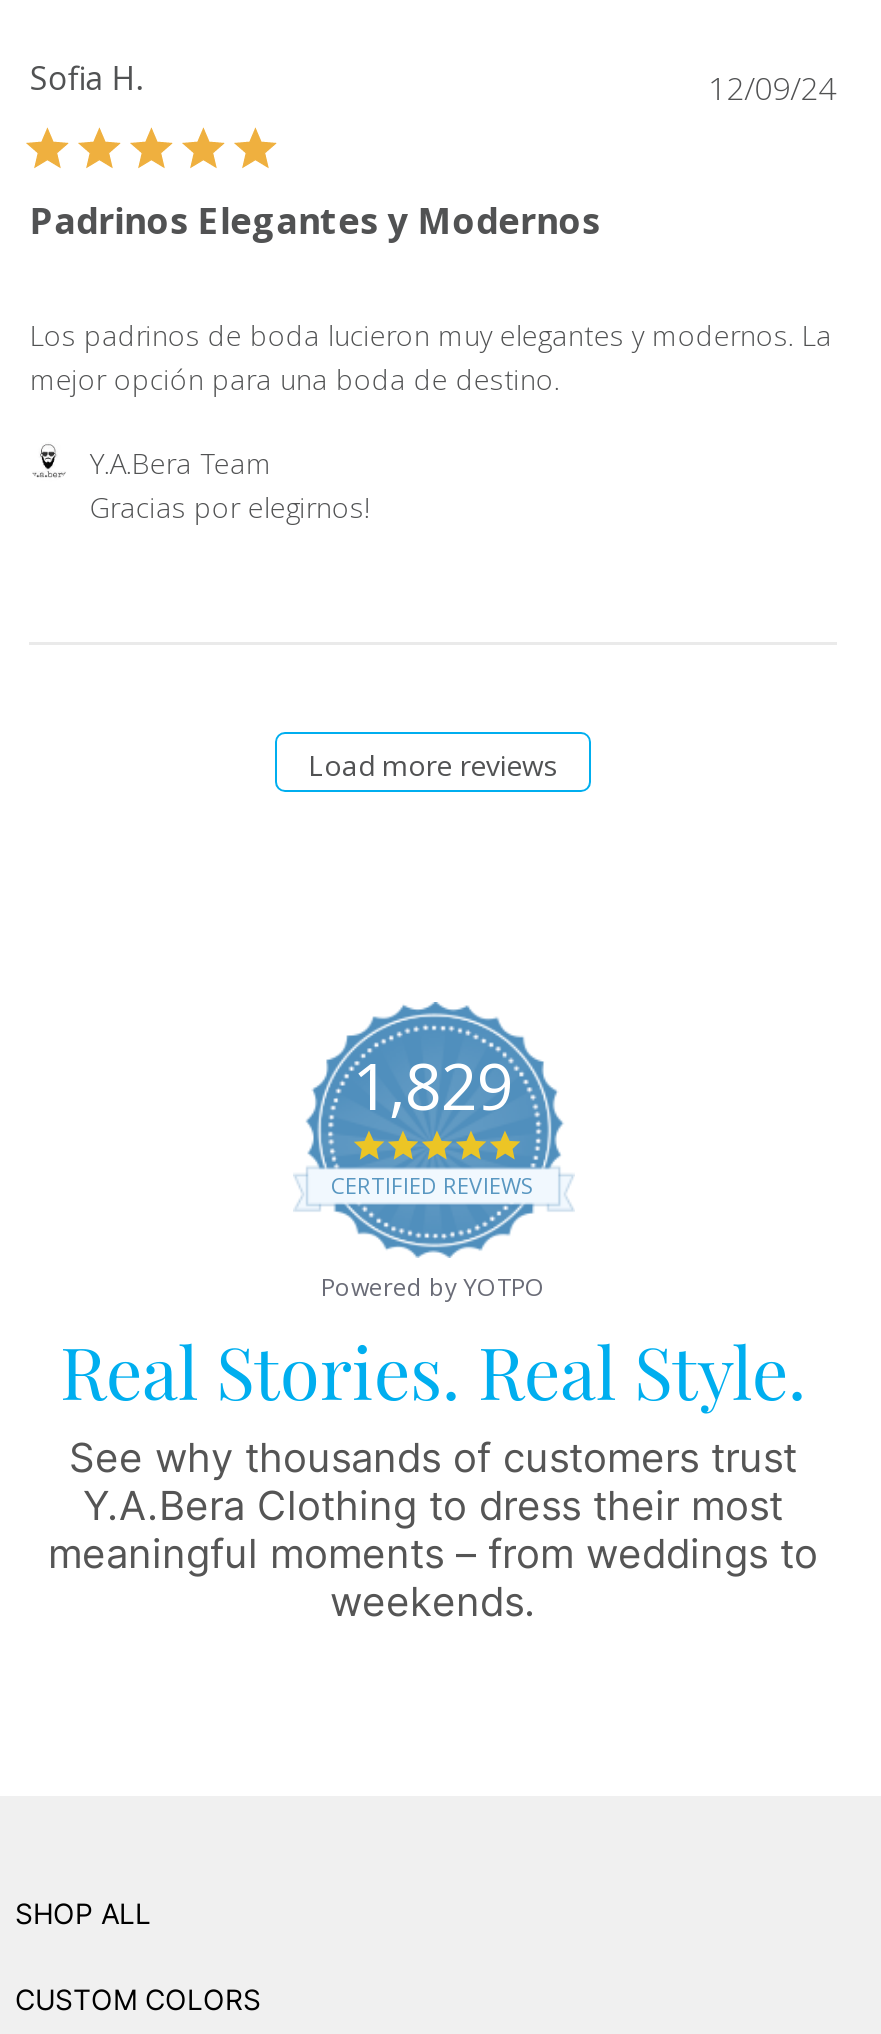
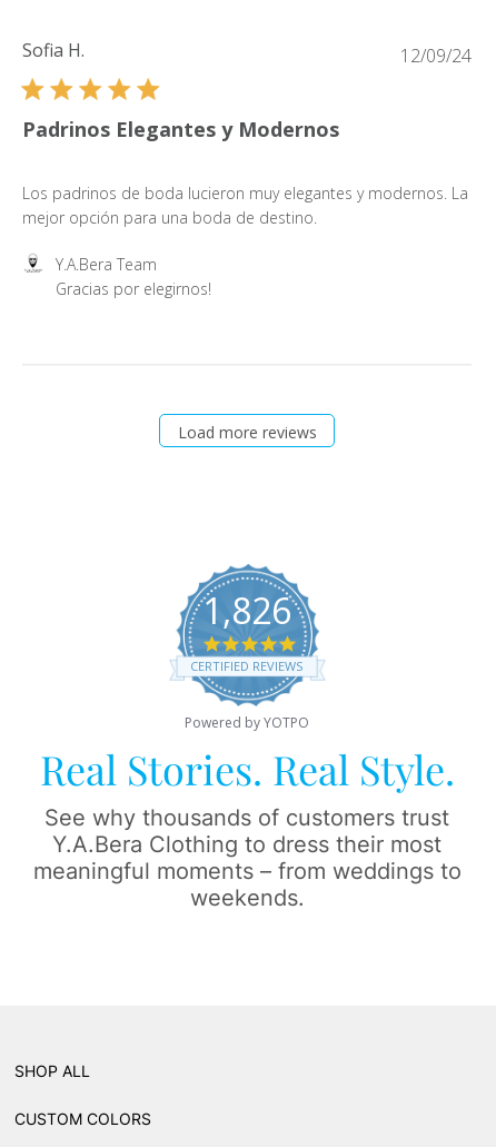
[353,1041,513,1127] 1,829 -> [202,586,291,634] 1,826

